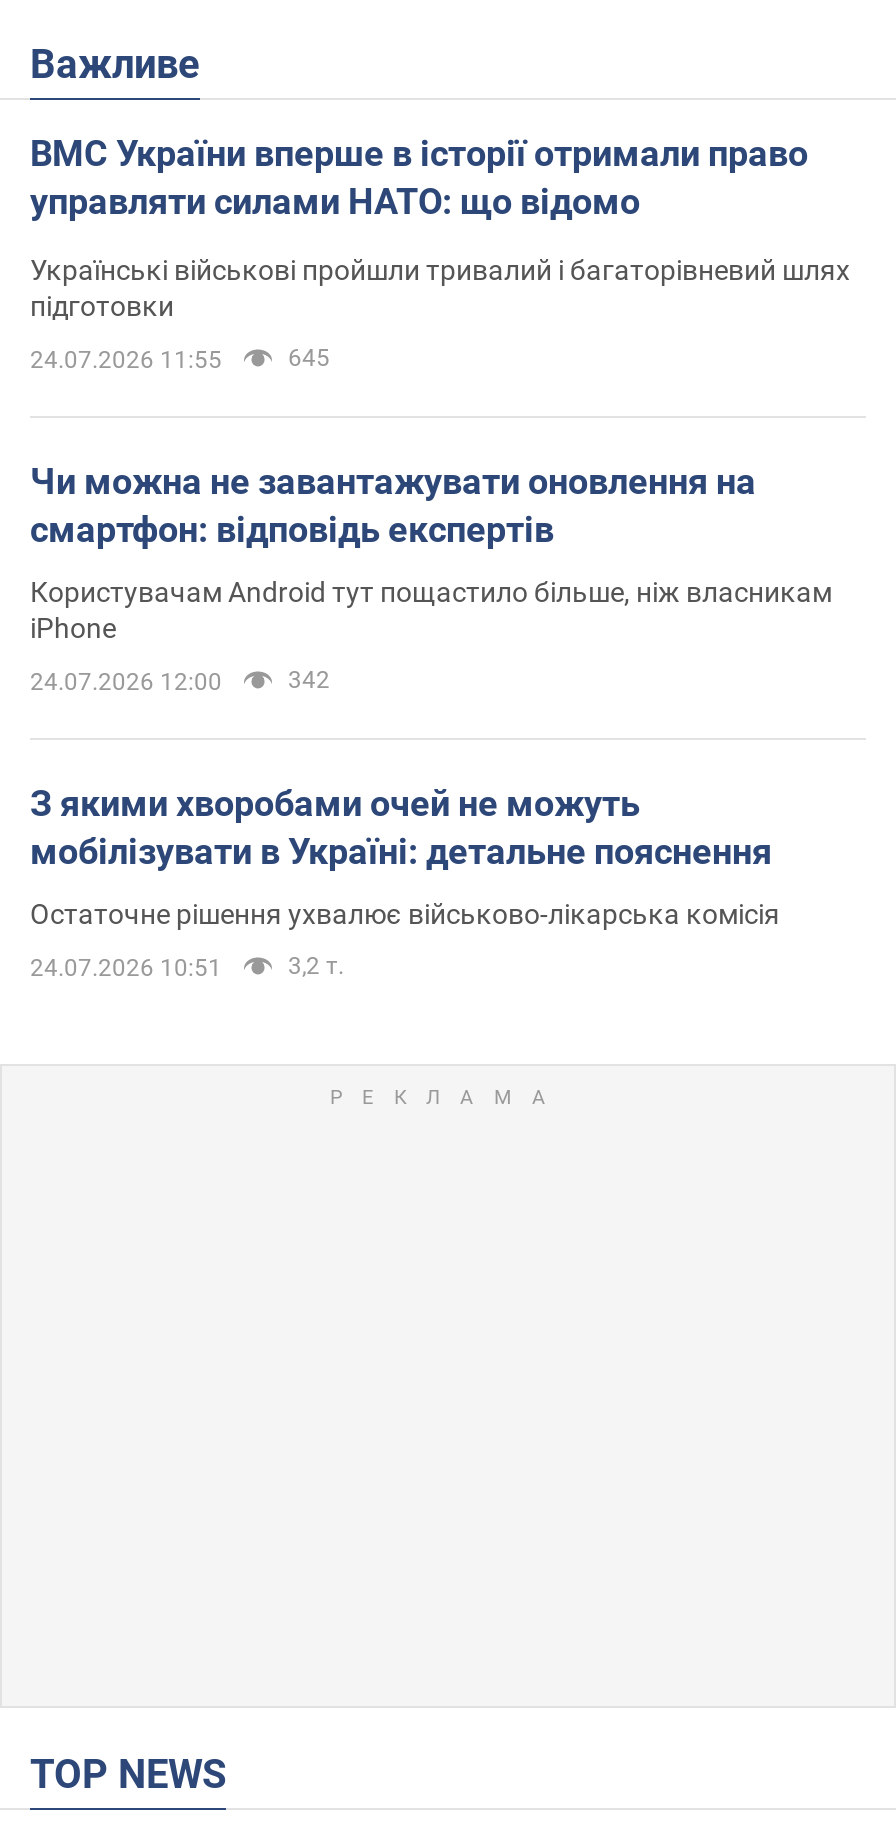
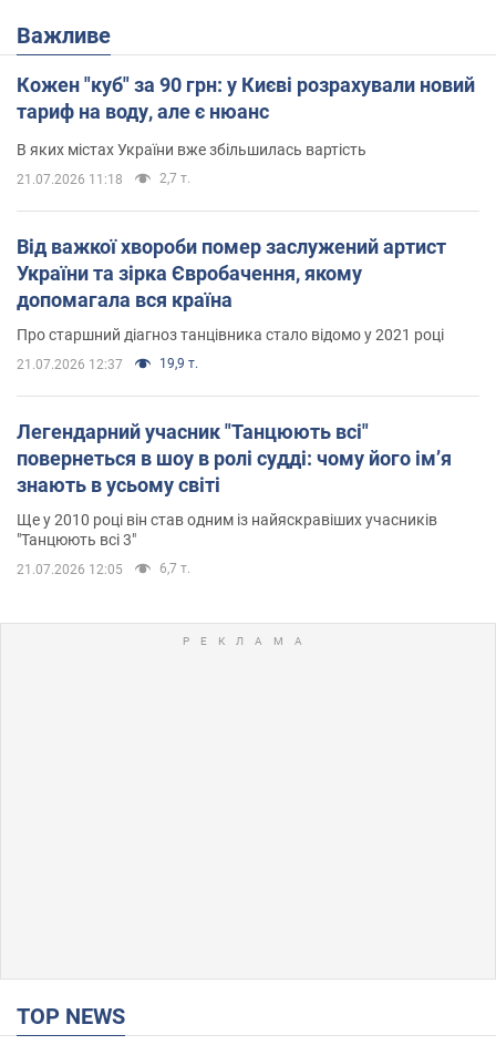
[30,131,808,221] ВМС України вперше в історії отримали право | управляти силами НАТО: що відомо -> [17,73,475,123] Кожен "куб" за 90 грн: у Києві розрахували новий | тариф на воду, але є нюанс
[30,253,850,321] Українські військові пройшли тривалий і багаторівневий шлях | підготовки -> [17,140,366,158] В яких містах України вже збільшилась вартість
[30,343,330,373] 24.07.2026 11:55 | 645 -> [17,170,190,187] 21.07.2026 11:18 | 2,7 т.
[30,459,756,549] Чи можна не завантажувати оновлення на | смартфон: відповідь експертів -> [17,235,446,311] Від важкої хвороби помер заслужений артист | України та зірка Євробачення, якому | допомагала вся країна
[30,575,832,643] Користувачам Android тут пощастило більше, ніж власникам | iPhone -> [17,325,444,343] Про старшний діагноз танцівника стало відомо у 2021 році
[30,665,330,695] 24.07.2026 12:00 | 342 -> [17,355,198,372] 21.07.2026 12:37 | 19,9 т.
[30,781,772,871] З якими хворобами очей не можуть | мобілізувати в Україні: детальне пояснення -> [17,420,452,496] Легендарний учасник "Танцюють всі" | повернеться в шоу в ролі судді: чому його імʼя | знають в усьому світі
[30,897,780,929] Остаточне рішення ухвалює військово-лікарська комісія -> [17,511,437,548] Ще у 2010 році він став одним із найяскравіших учасників | "Танцюють всі 3"
[30,951,344,981] 24.07.2026 10:51 | 3,2 т. -> [17,560,190,577] 21.07.2026 12:05 | 6,7 т.

